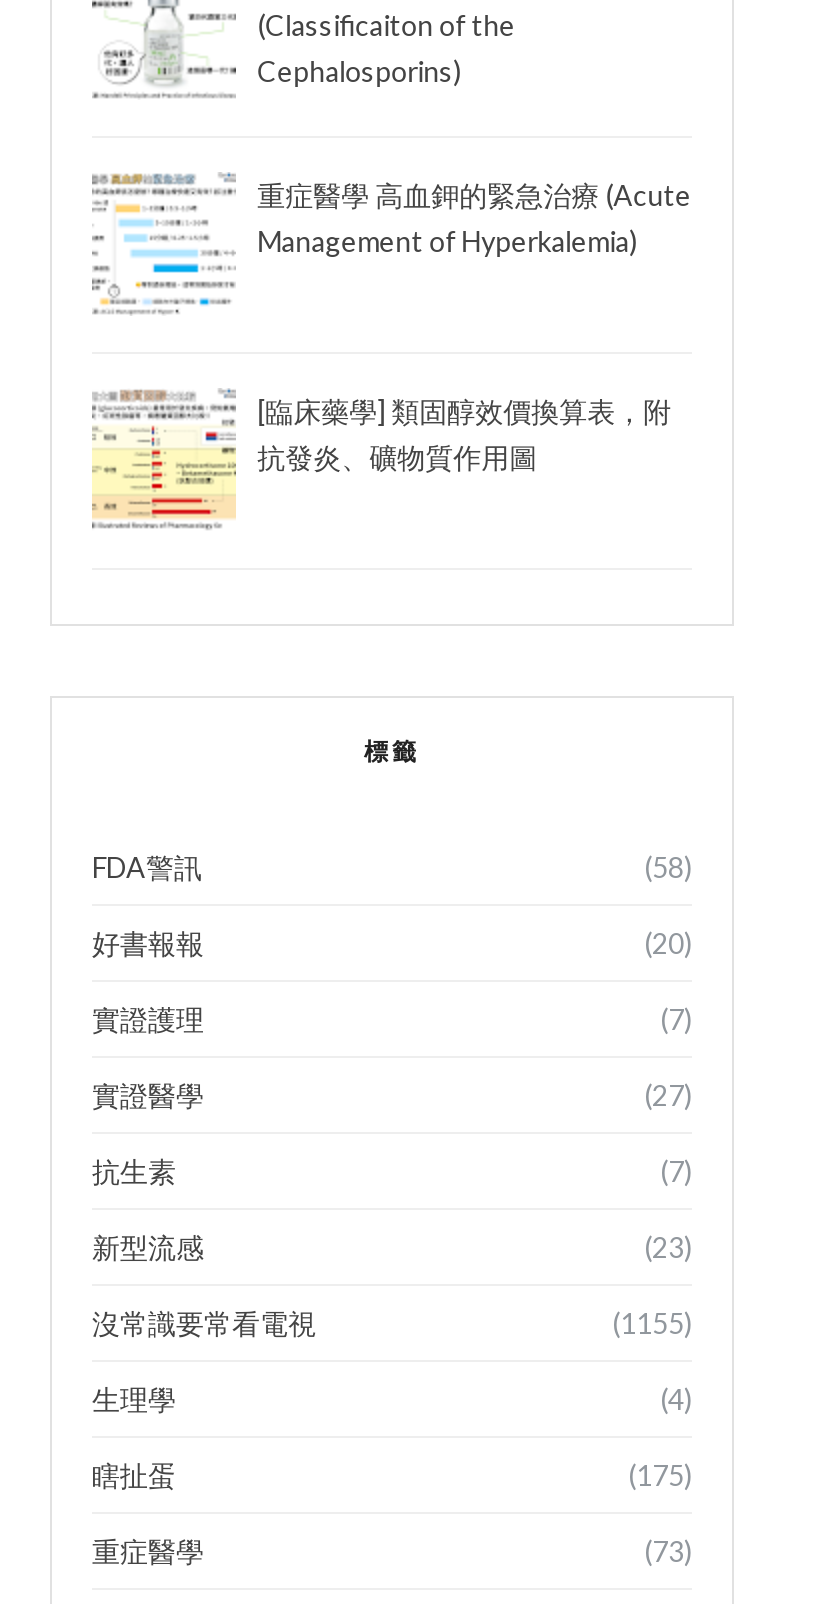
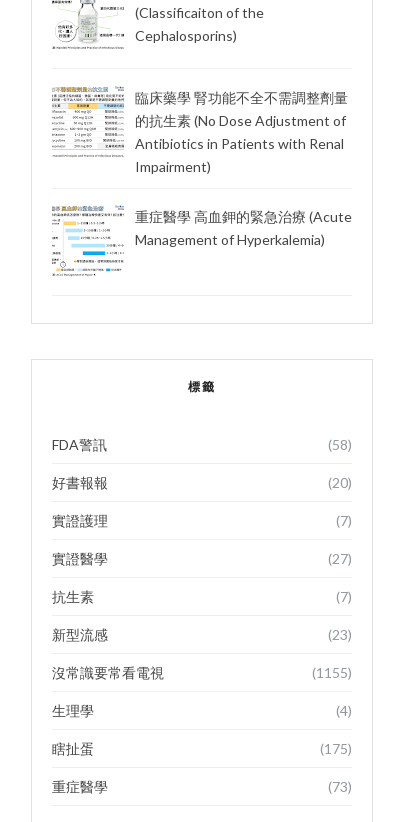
none -> [52,86,348,175] [image] | 臨床藥學 腎功能不全不需調整劑量 | 的抗生素 (No Dose Adjustment of | Antibiotics in Patients with Renal | Impairment)
moved [257,178,691,258] -> [135,208,352,248]: 重症醫學 高血鉀的緊急治療 (Acute | Management of Hyperkalemia)
[90,388,671,532] [image] | [臨床藥學] 類固醇效價換算表，附 | 抗發炎、礦物質作用圖 -> none

